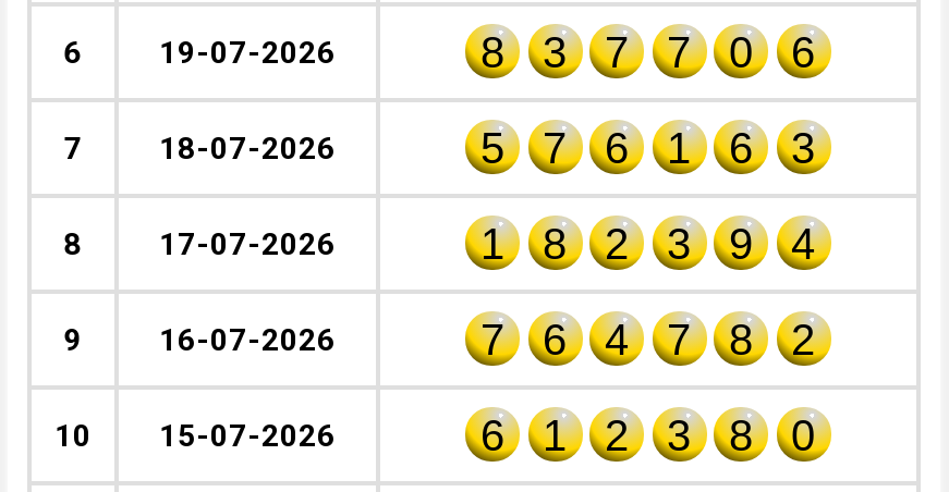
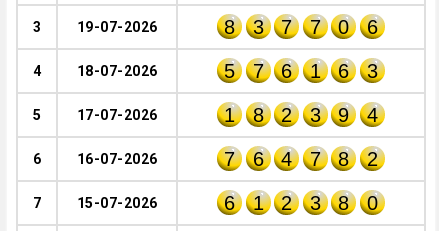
[64,35,82,70] 6 -> [33,19,41,35] 3
[64,131,82,166] 7 -> [33,63,41,79] 4
[64,227,82,262] 8 -> [33,107,41,123] 5
[64,323,82,358] 9 -> [33,151,41,167] 6
[54,419,92,453] 10 -> [33,195,41,211] 7

